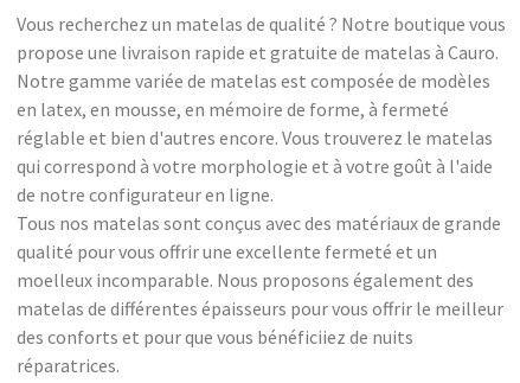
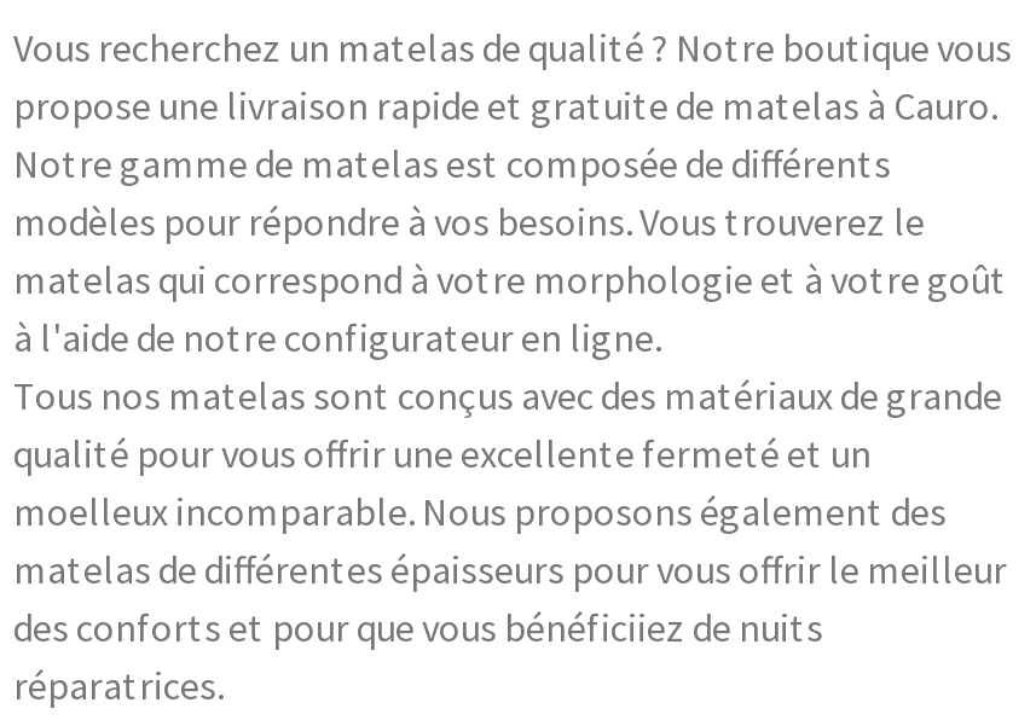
[17,69,493,206] Notre gamme variée de matelas est composée de modèles | en latex, en mousse, en mémoire de forme, à fermeté | réglable et bien d'autres encore. Vous trouverez le matelas | qui correspond à votre morphologie et à votre goût à l'aide | de notre configurateur en ligne. -> [13,138,1007,361] Notre gamme de matelas est composée de différents | modèles pour répondre à vos besoins. Vous trouverez le | matelas qui correspond à votre morphologie et à votre goût | à l'aide de notre configurateur en ligne.

